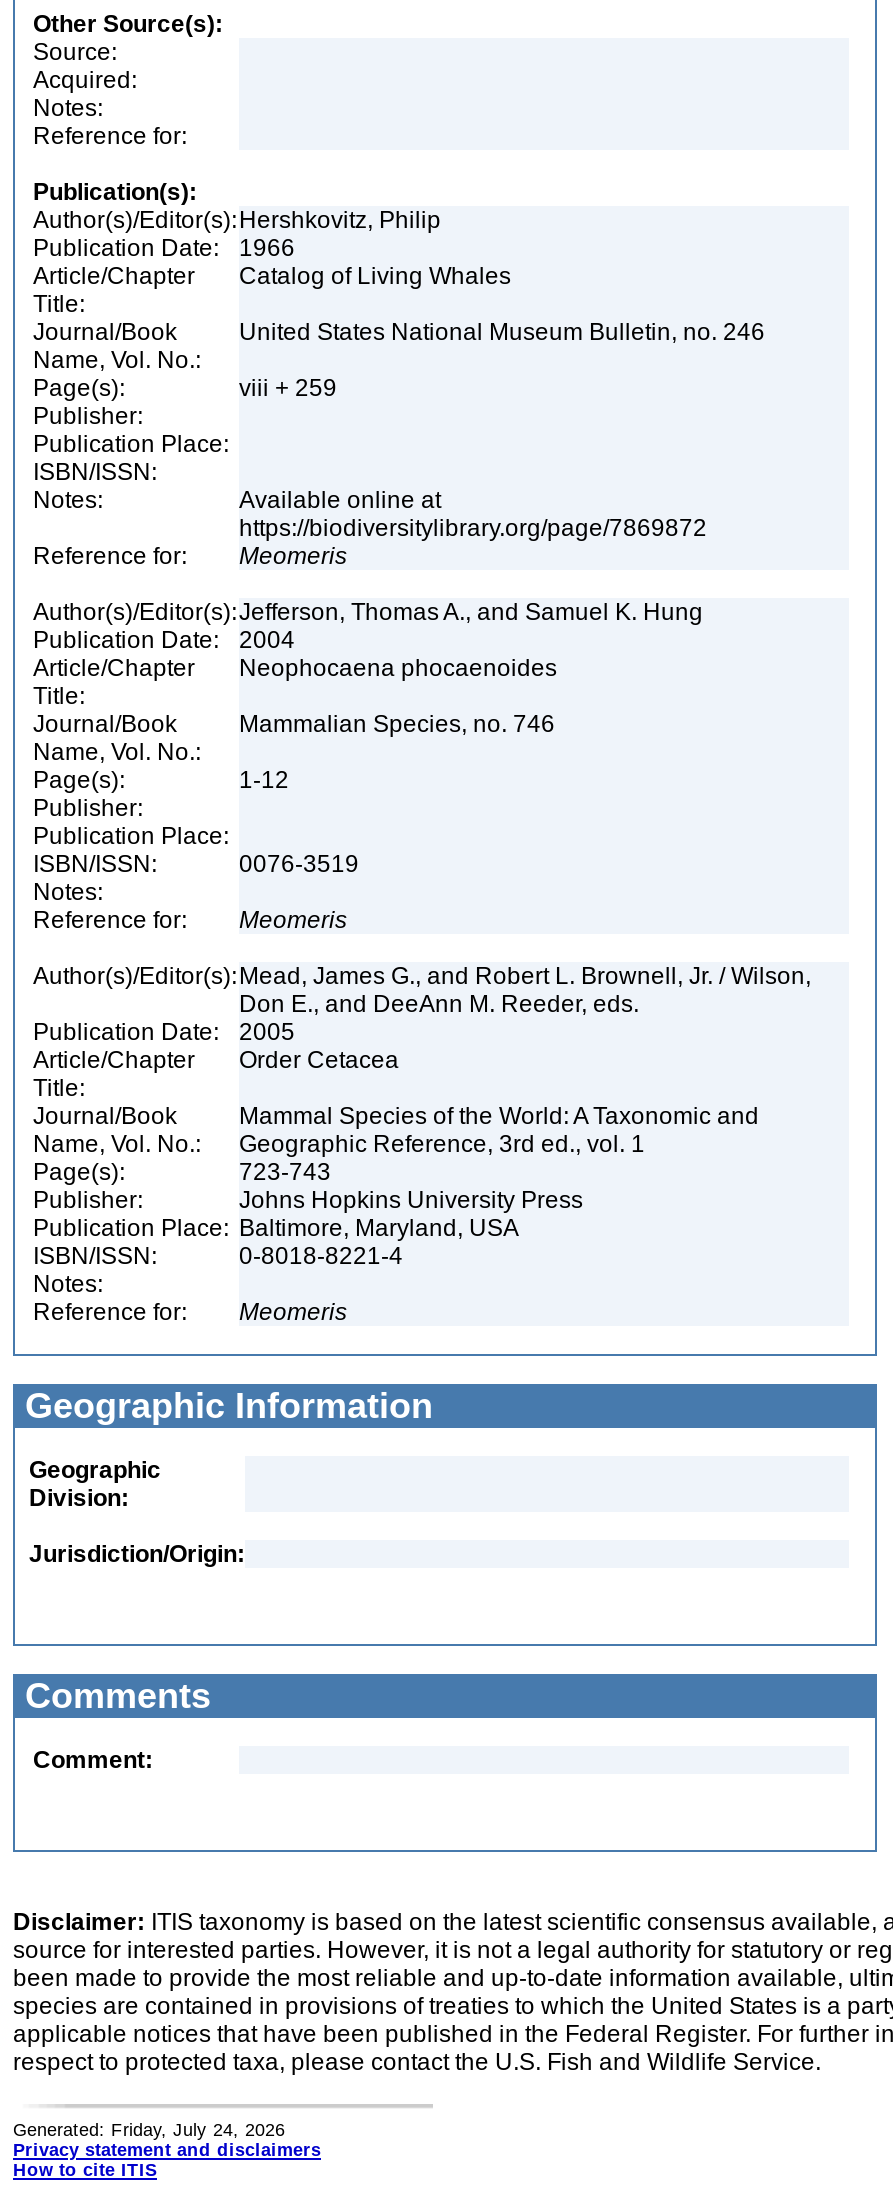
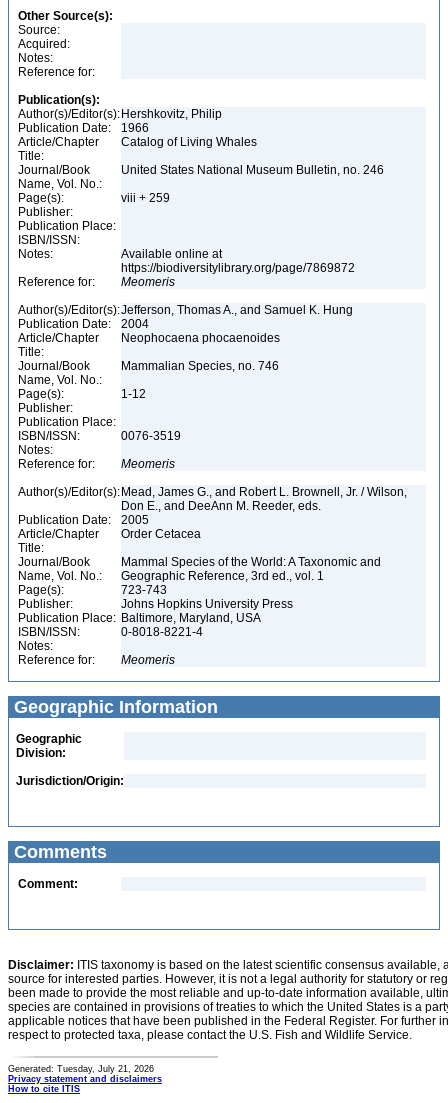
[13,2120,285,2140] Generated: Friday, July 24, 2026 -> [8,1064,154,1074] Generated: Tuesday, July 21, 2026

